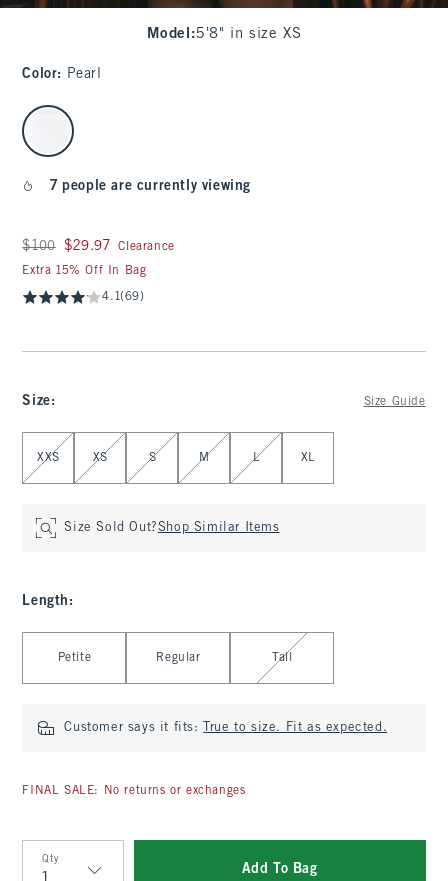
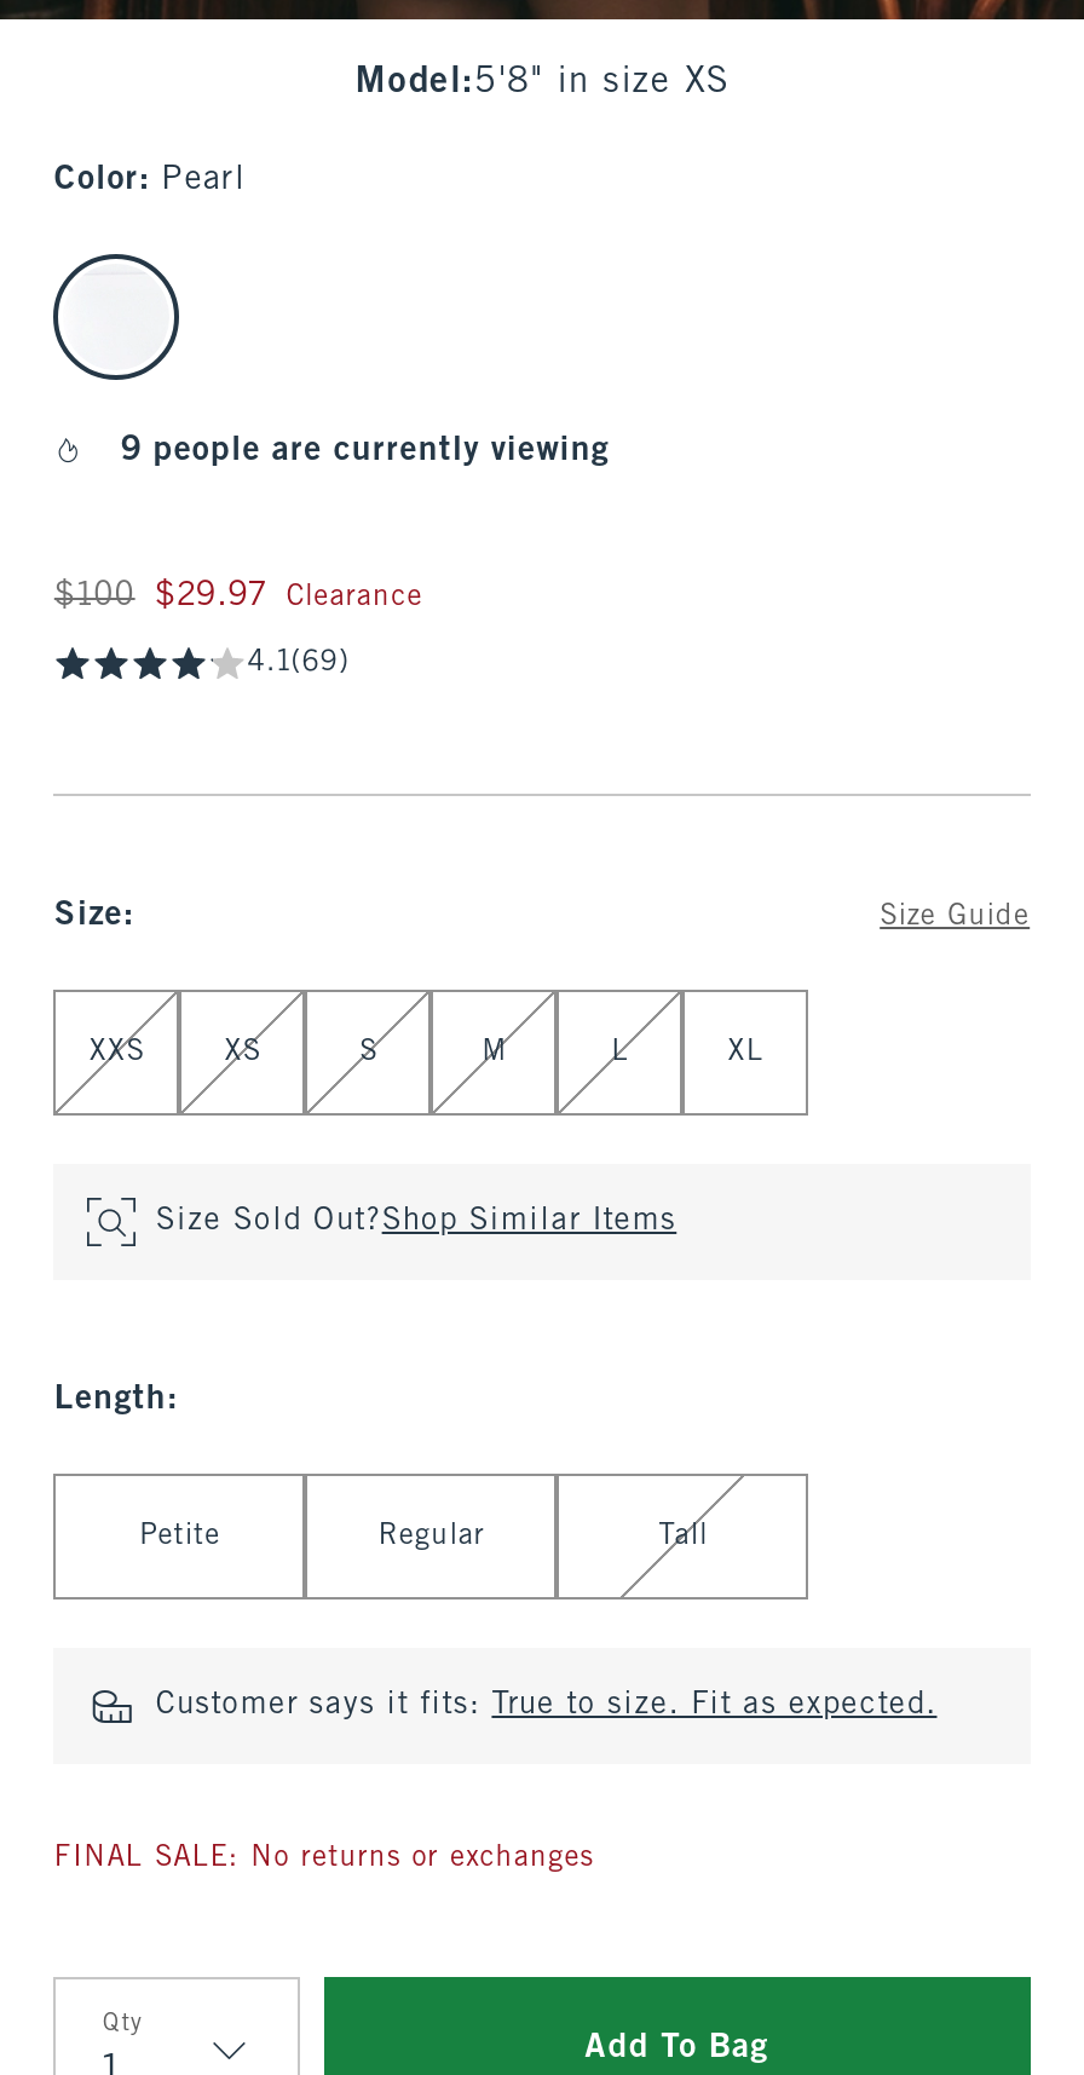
[50,180,251,193] 7 people are currently viewing -> [121,436,610,467] 9 people are currently viewing
[22,265,146,277] Extra 15% Off In Bag -> none

